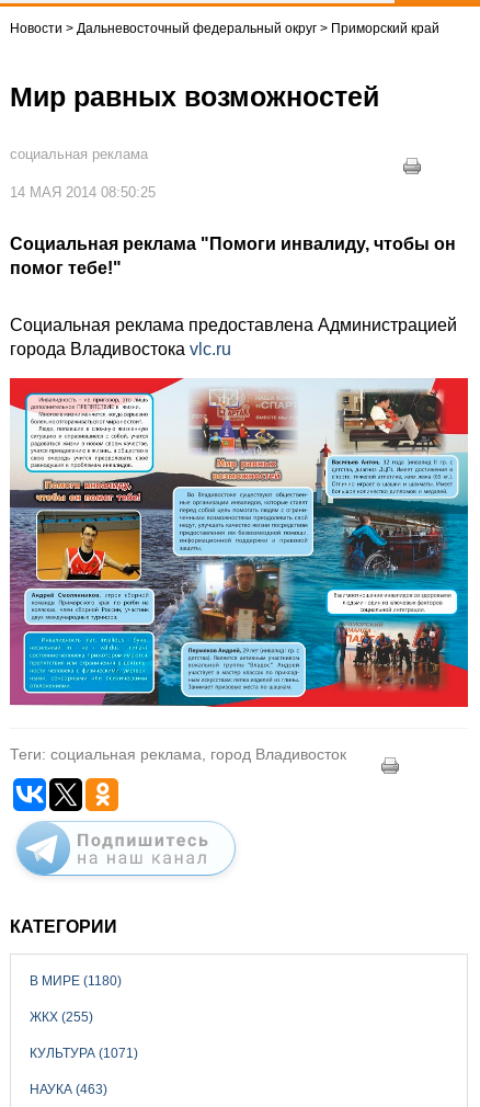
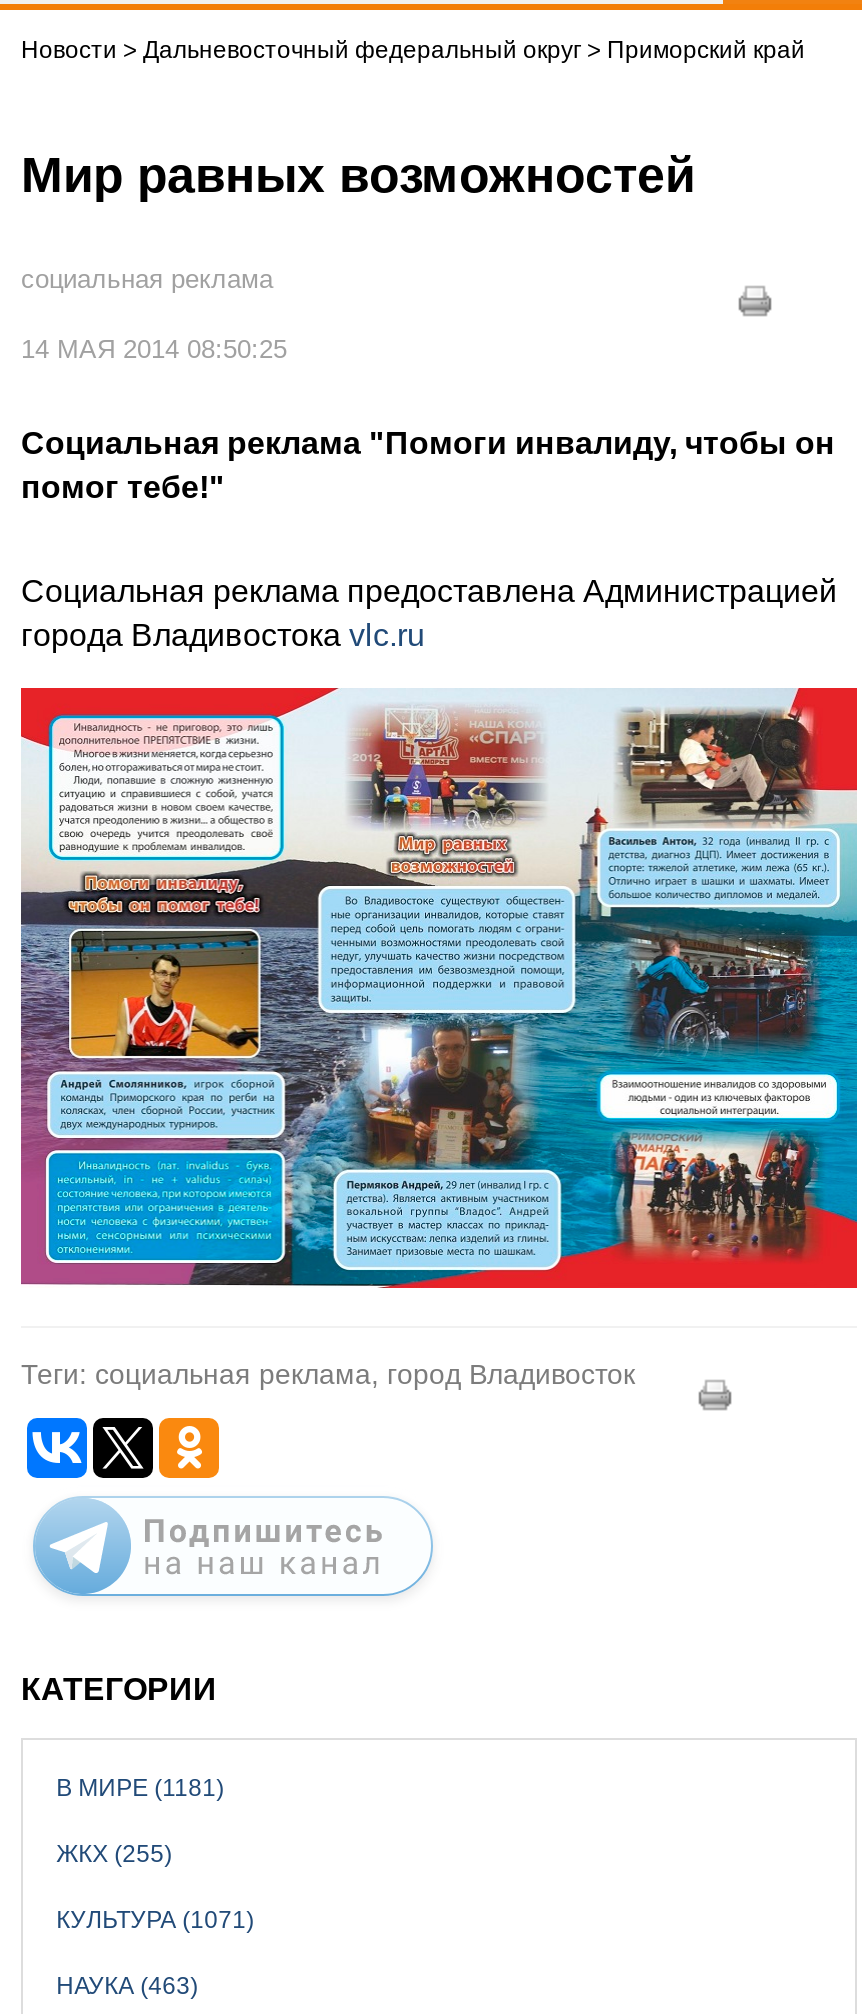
[29,974,121,989] В МИРЕ (1180) -> [56,1774,224,1802] В МИРЕ (1181)

